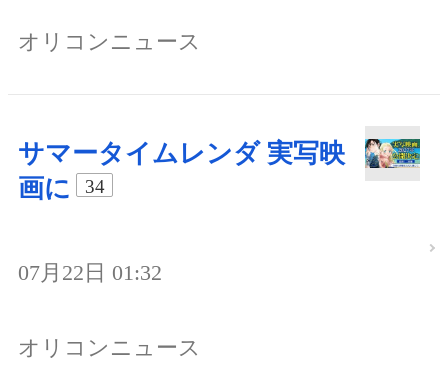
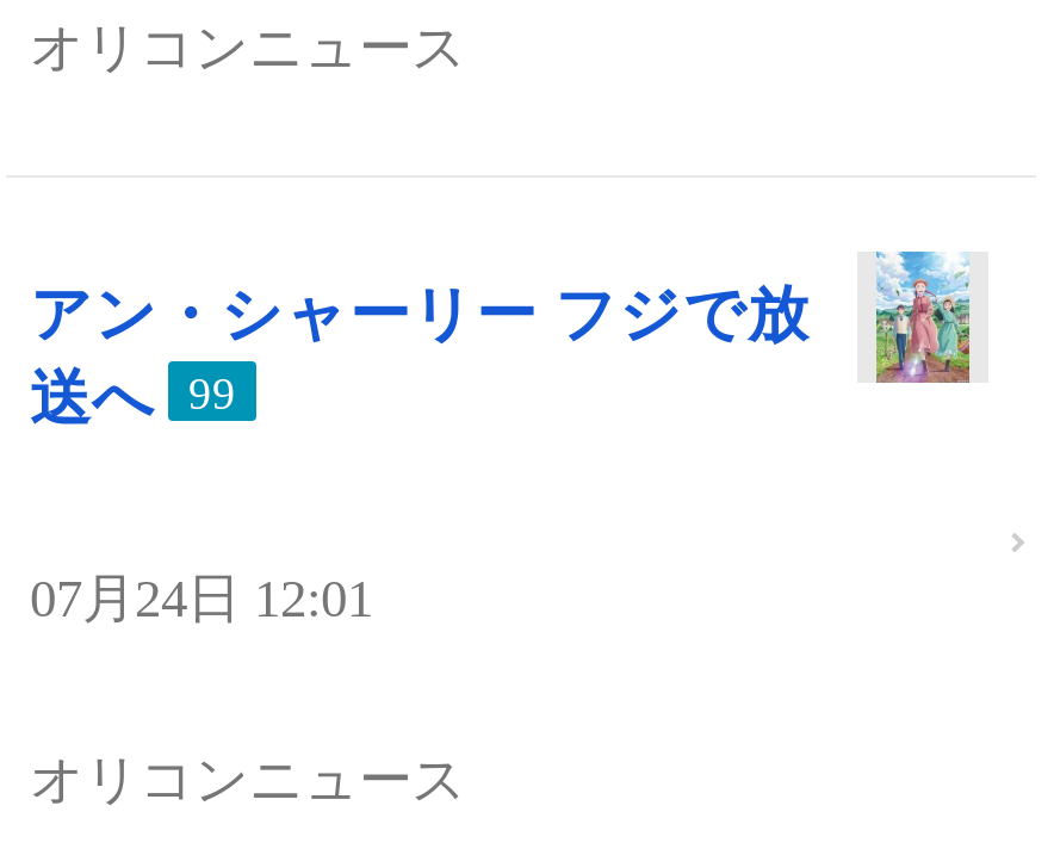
[18,126,421,203] [image] | サマータイムレンダ 実写映 | 画に | 34 -> [30,249,988,434] [image] | アン・シャーリー フジで放 | 送へ | 99
[18,259,162,284] 07月22日 01:32 -> [30,570,373,630] 07月24日 12:01

